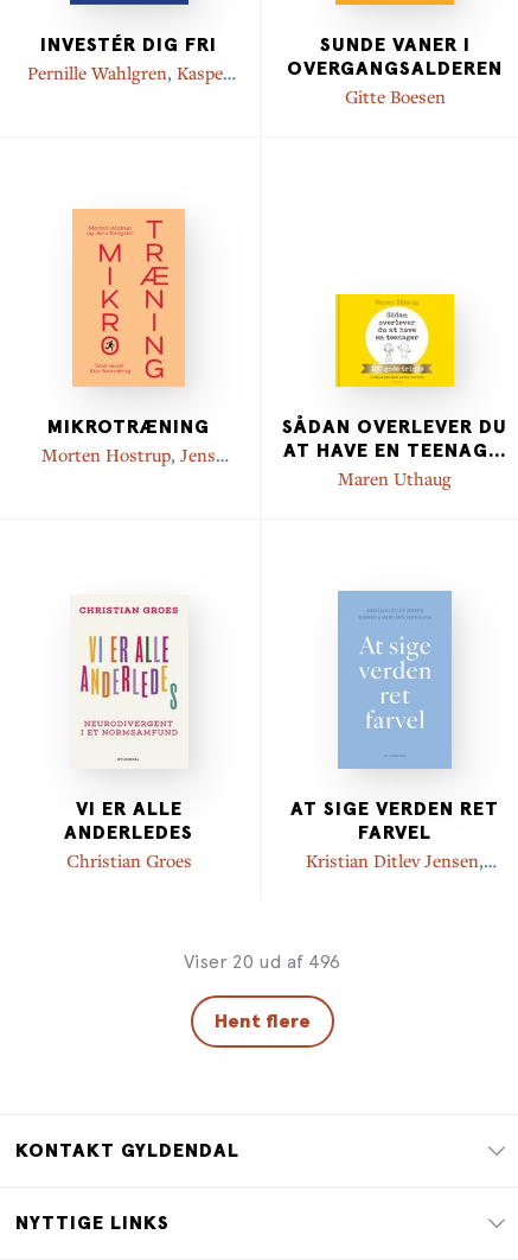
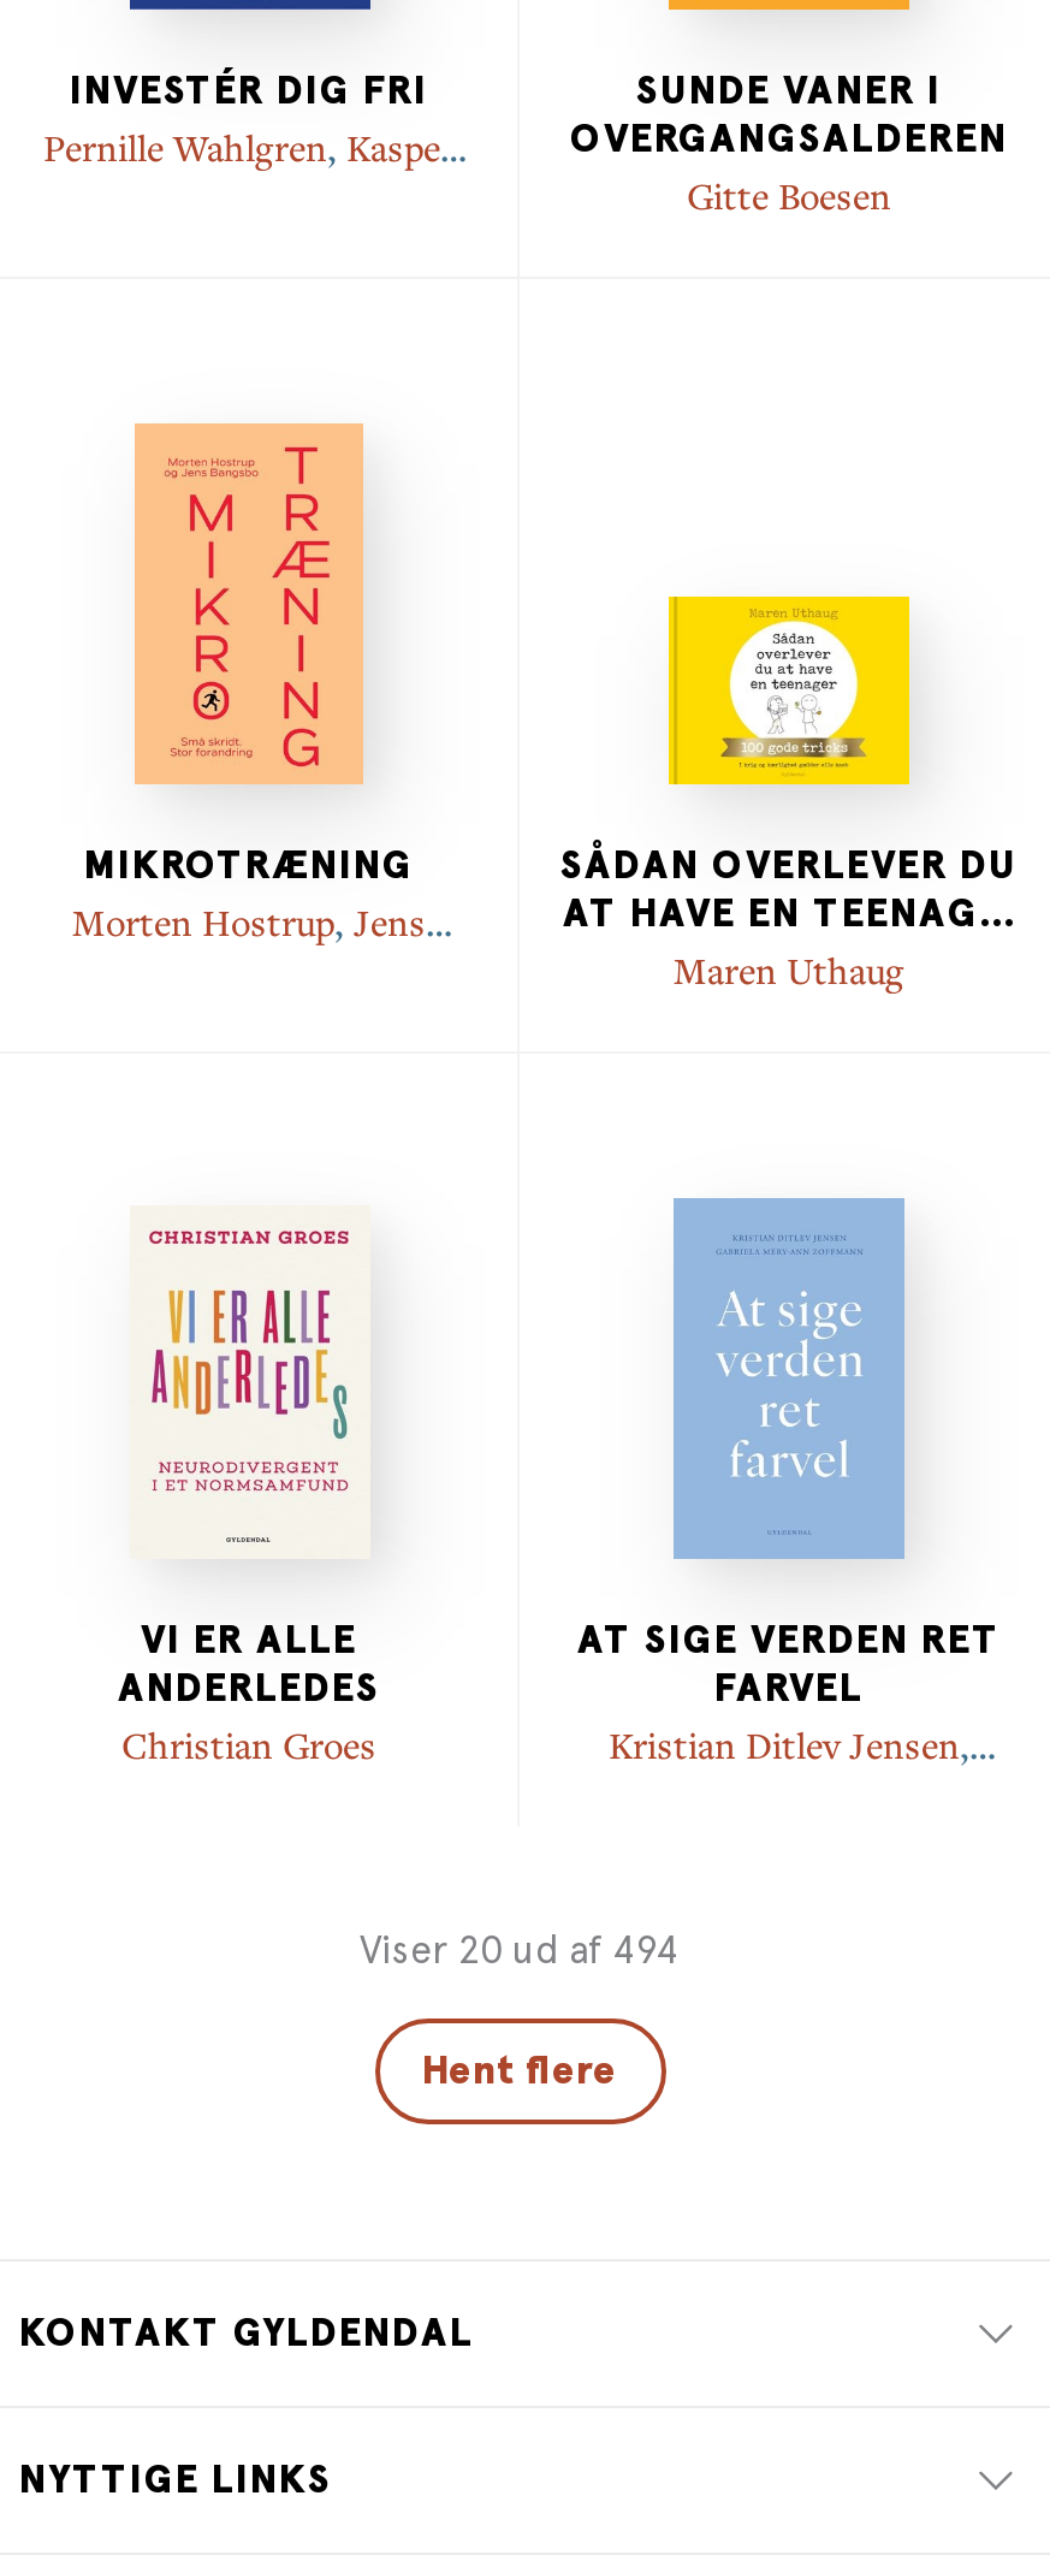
[184,950,340,973] Viser 20 ud af 496 -> [360,1927,680,1973] Viser 20 ud af 494

